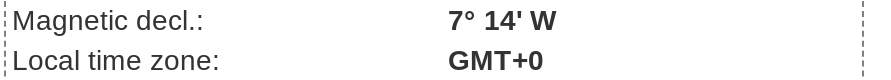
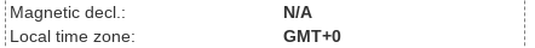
[448,4,556,36] 7° 14' W -> [283,2,312,22] N/A

